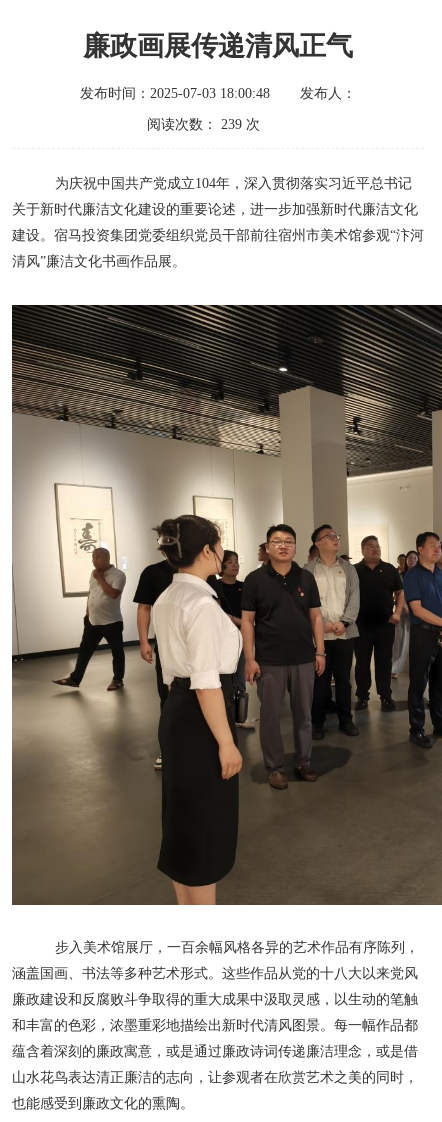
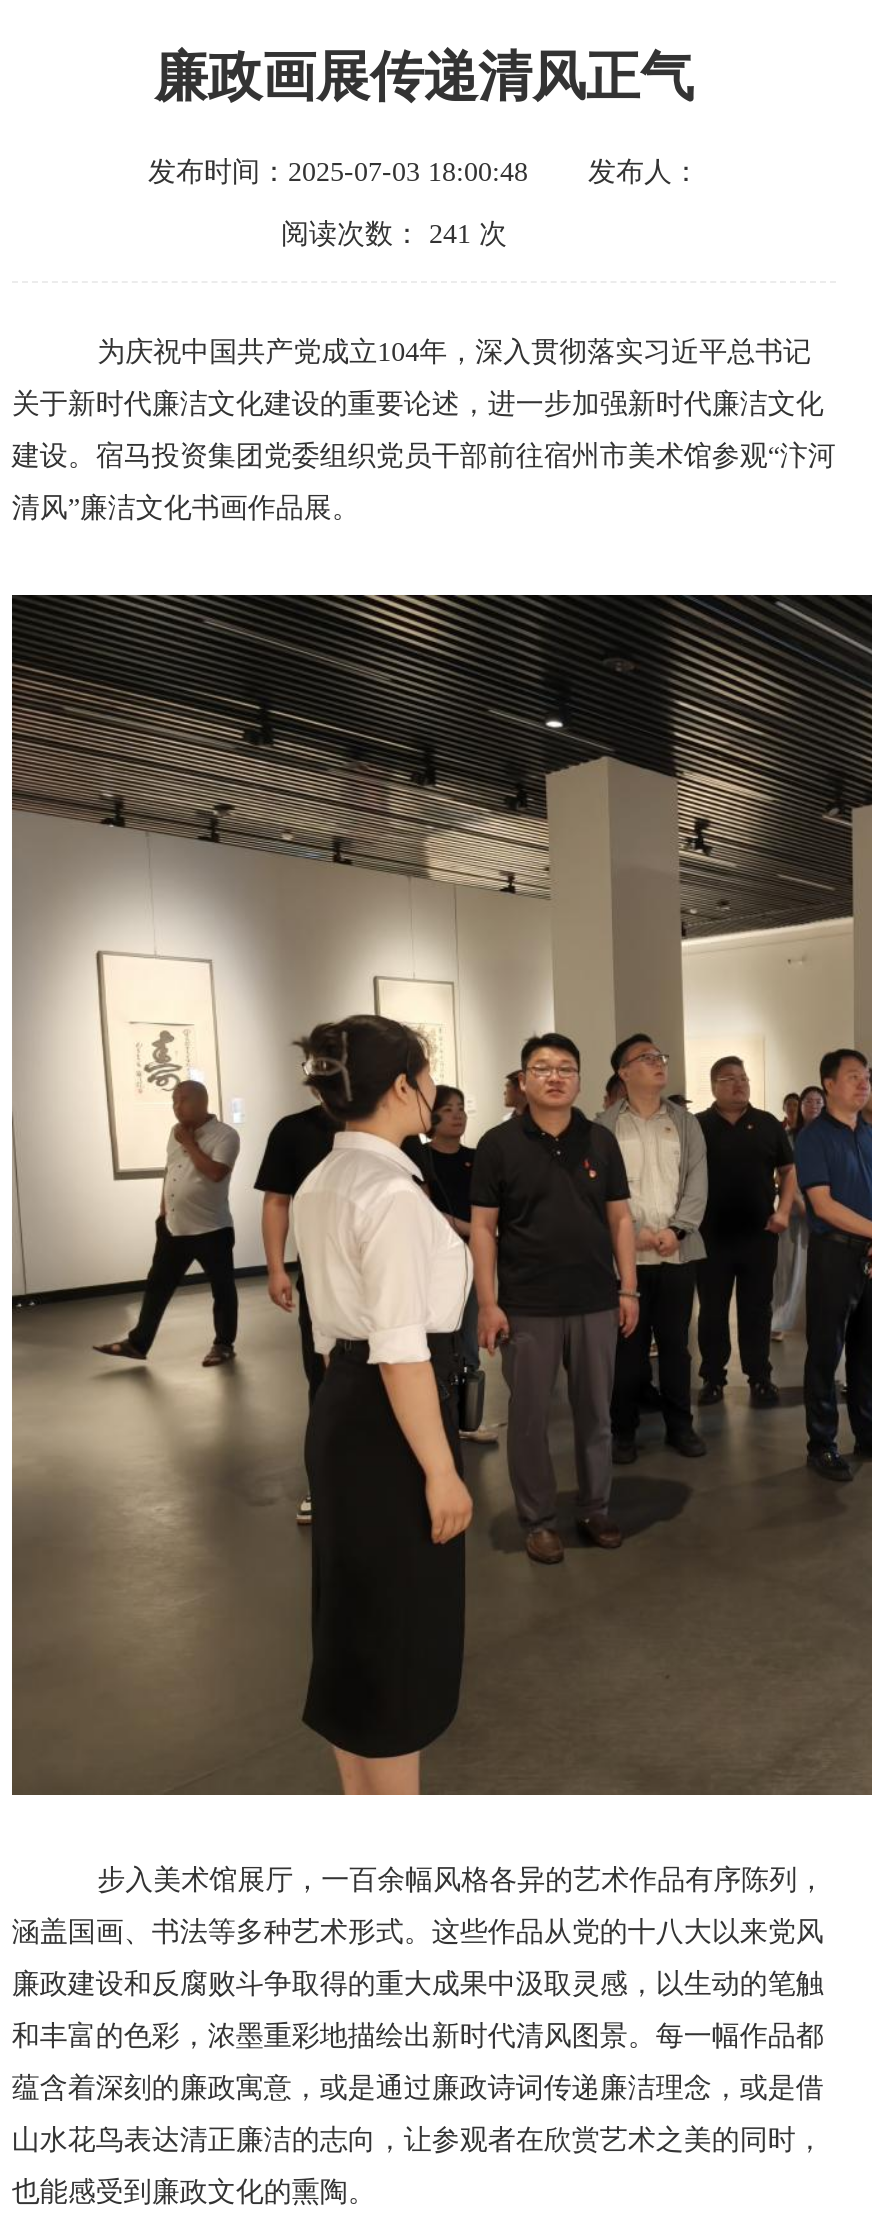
[146,117,259,132] 阅读次数：239次 -> [281,218,507,248] 阅读次数：241次

